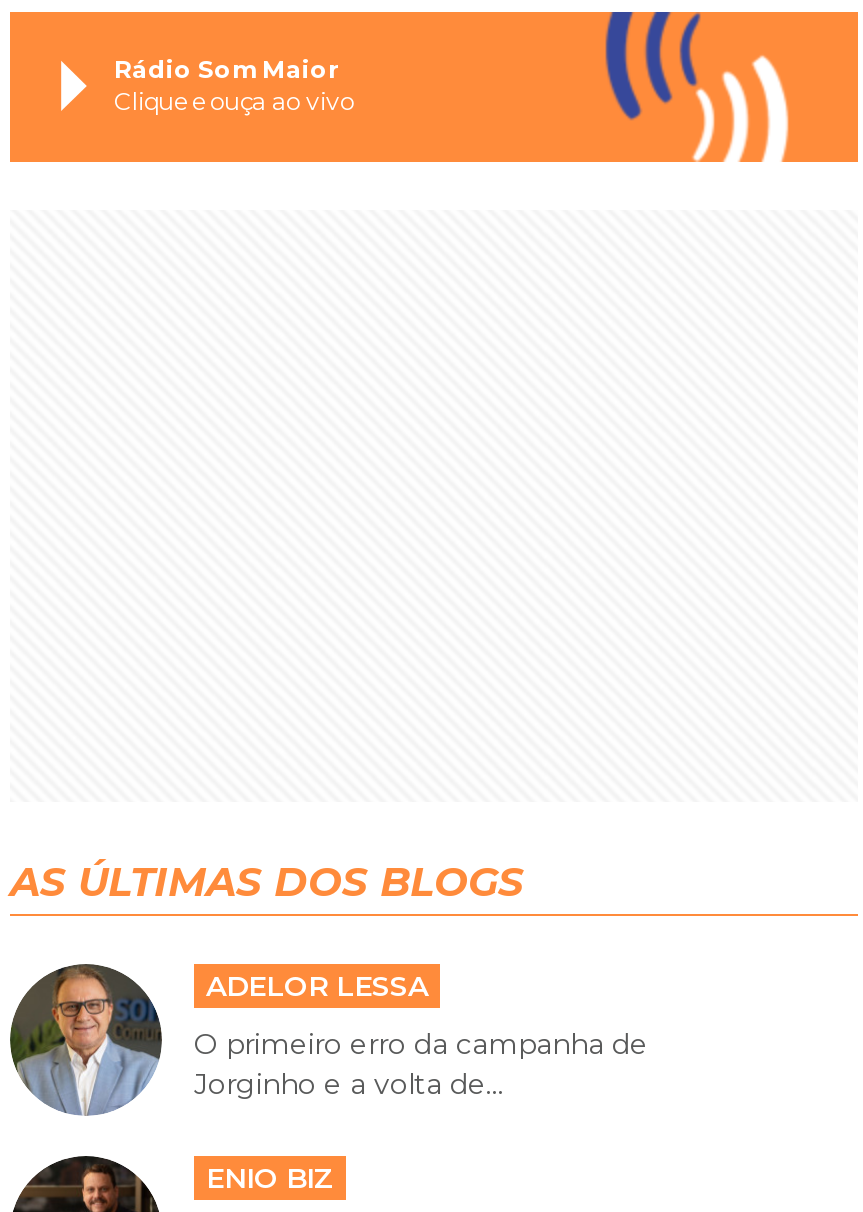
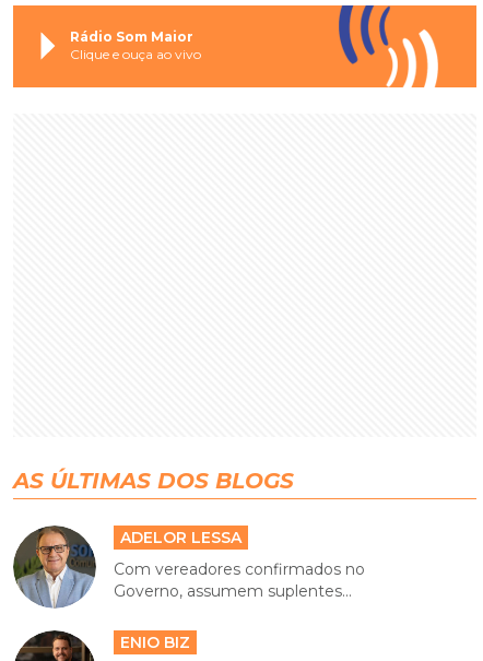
[194,1026,648,1102] O primeiro erro da campanha de | Jorginho e a volta de... -> [114,559,365,601] Com vereadores confirmados no | Governo, assumem suplentes...

